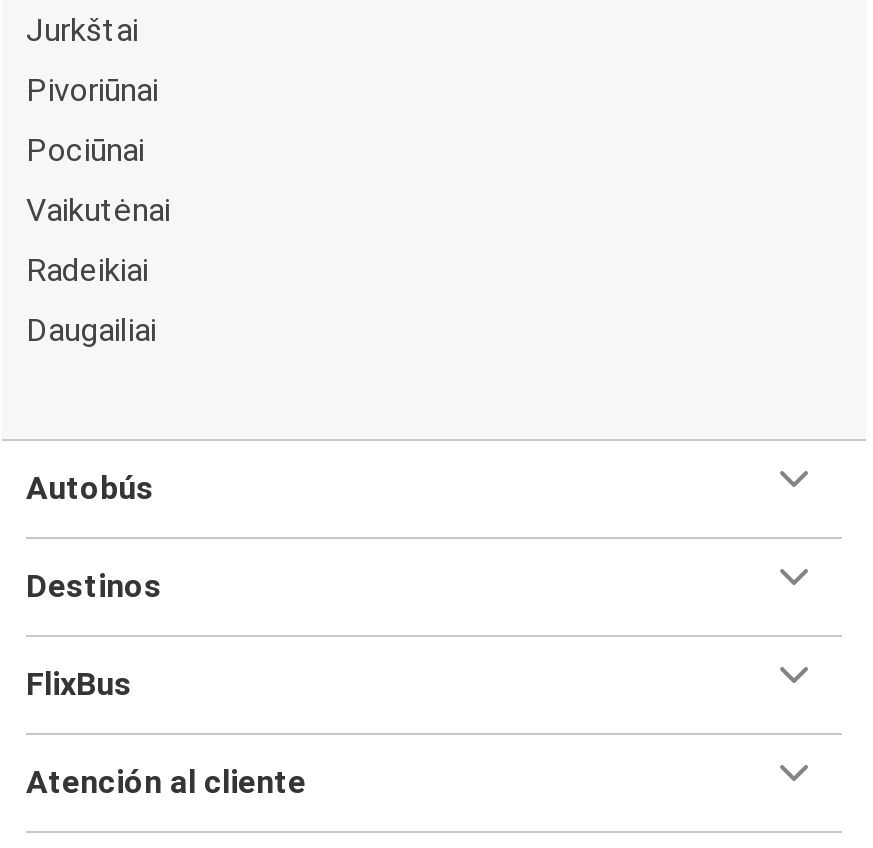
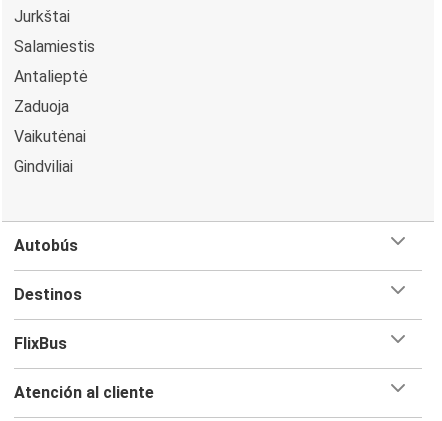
[26,70,158,168] Pivoriūnai | Pociūnai -> [14,36,95,115] Salamiestis | Antalieptė | Zaduoja
moved [26,190,170,228] -> [14,126,86,145]: Vaikutėnai
[26,250,156,348] Radeikiai | Daugailiai -> [14,156,73,175] Gindviliai

